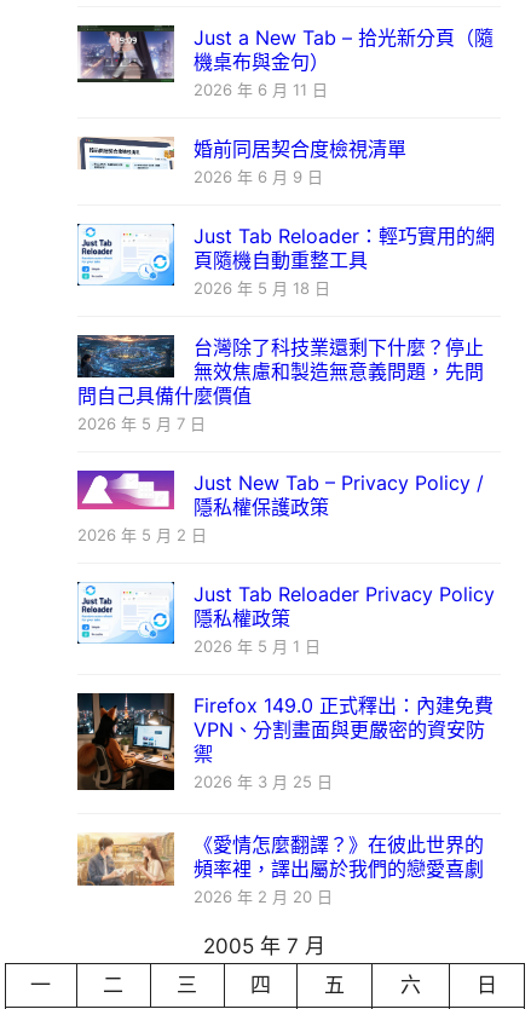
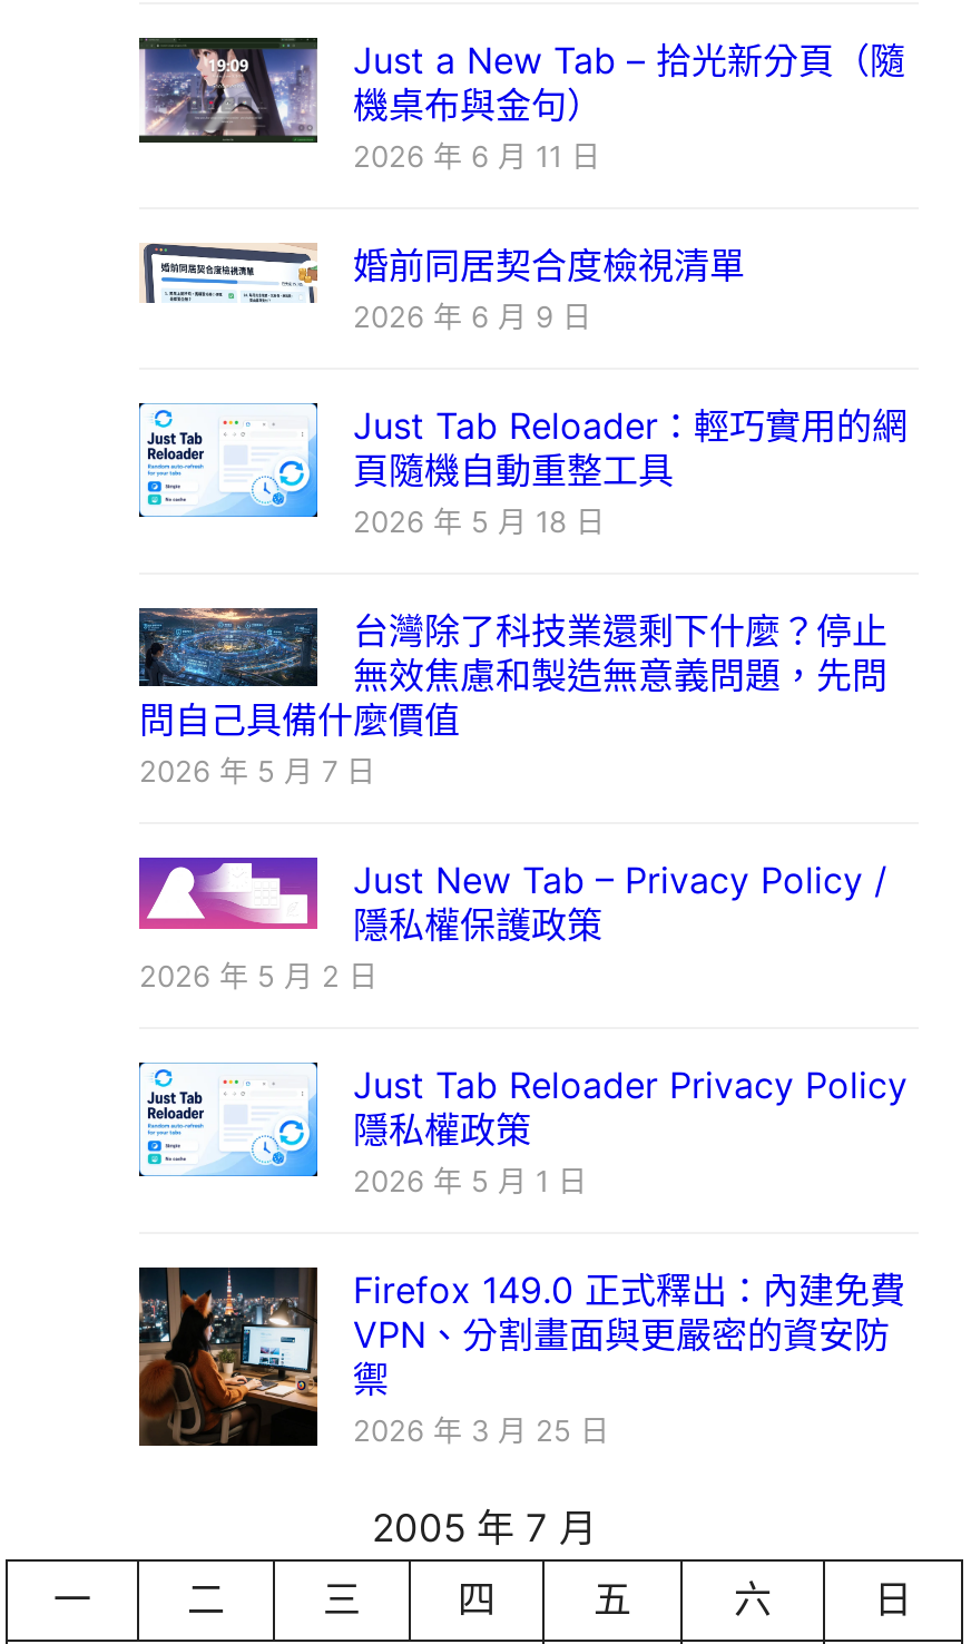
[76,831,484,907] [image] | 《愛情怎麼翻譯？》在彼此世界的 | 頻率裡，譯出屬於我們的戀愛喜劇 | 2026 年 2 月 20 日 -> none

